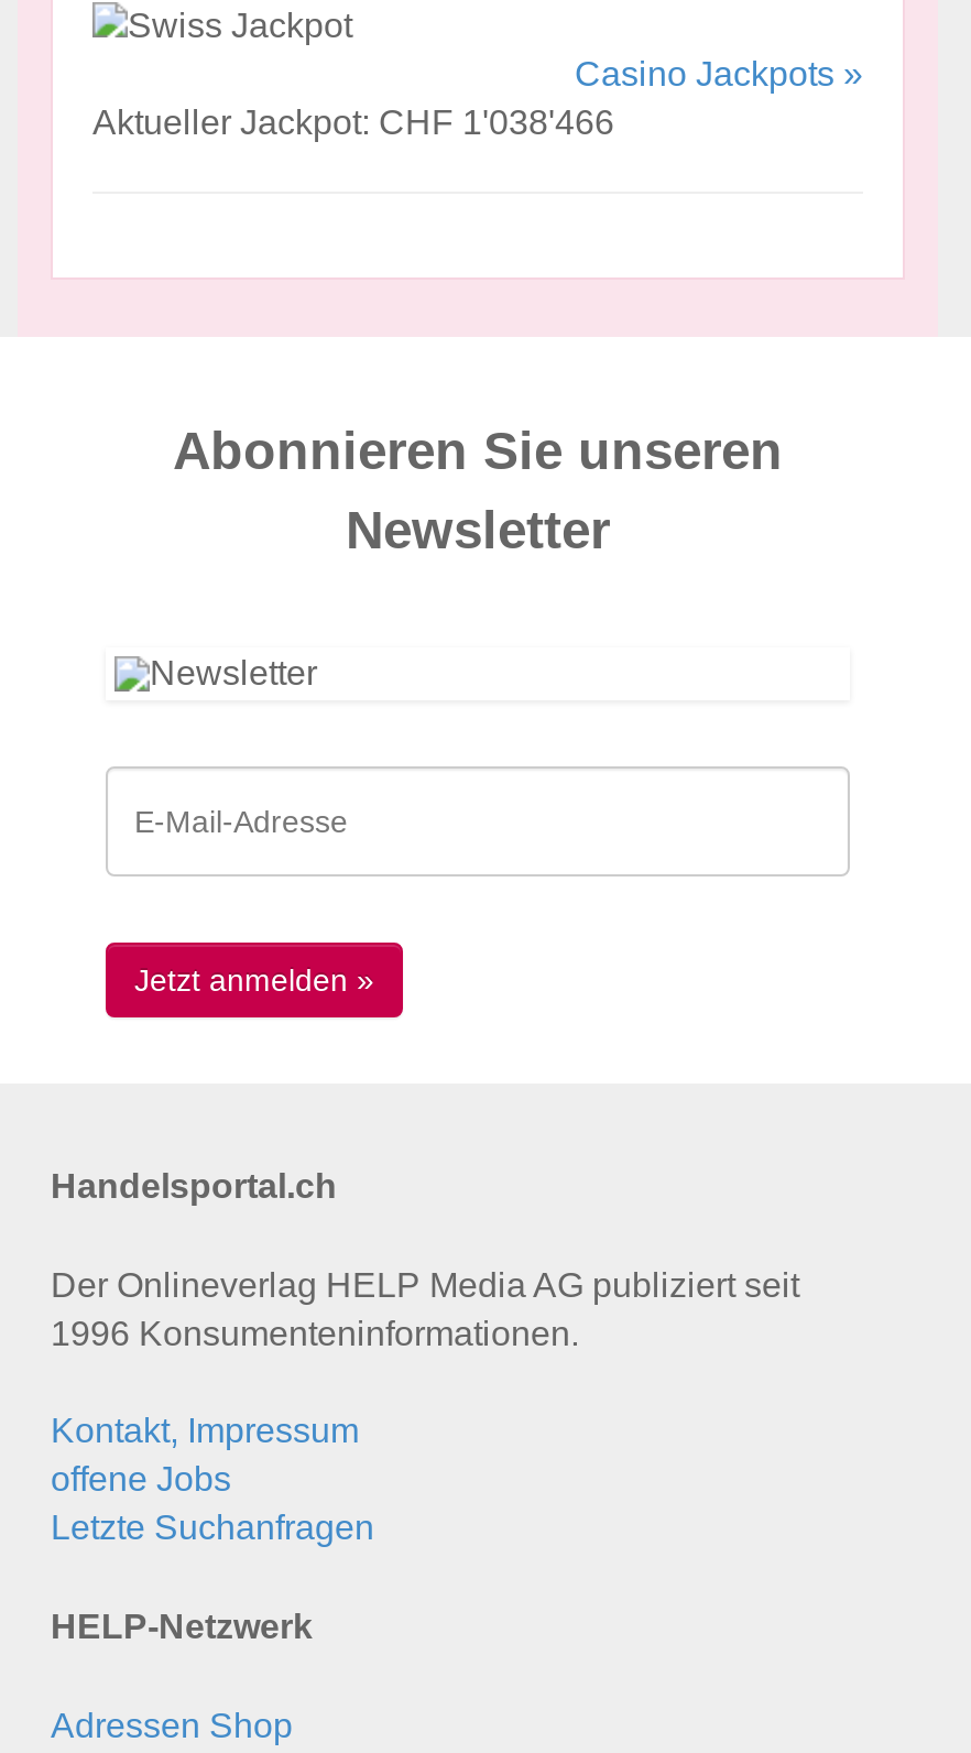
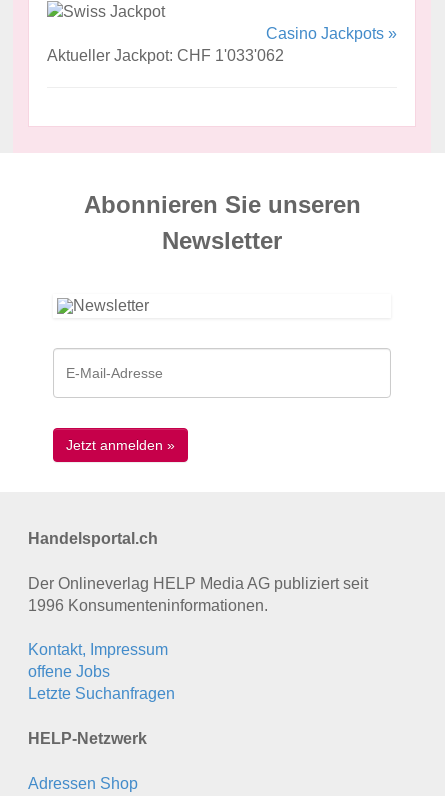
[92,104,614,141] Aktueller Jackpot: CHF 1'038'466 -> [47,47,284,64] Aktueller Jackpot: CHF 1'033'062

